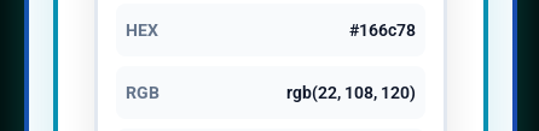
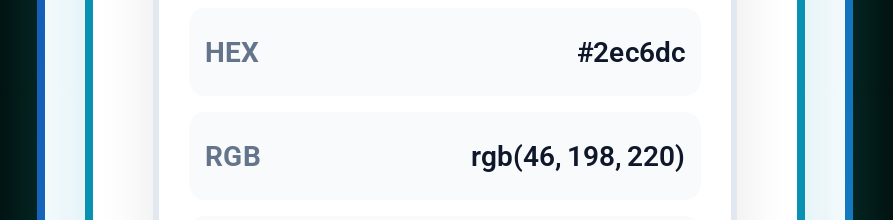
[349,21,416,40] #166c78 -> [577,37,685,69] #2ec6dc
[286,83,416,103] rgb(22, 108, 120) -> [471,141,685,173] rgb(46, 198, 220)

